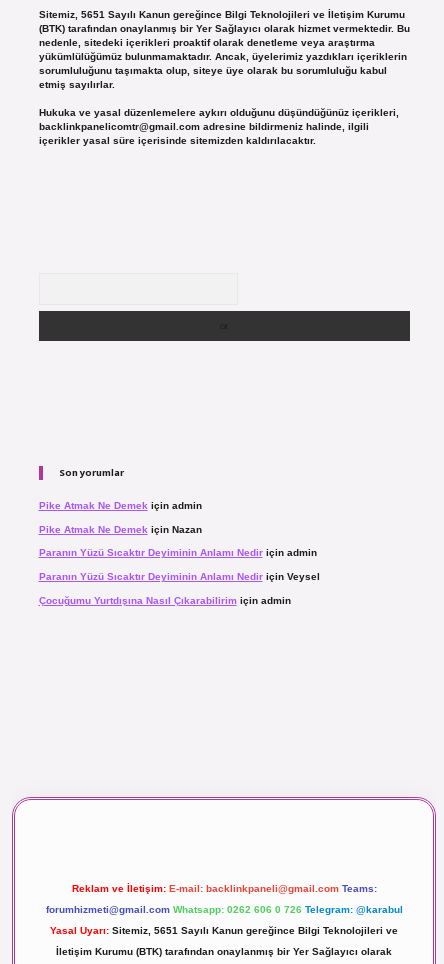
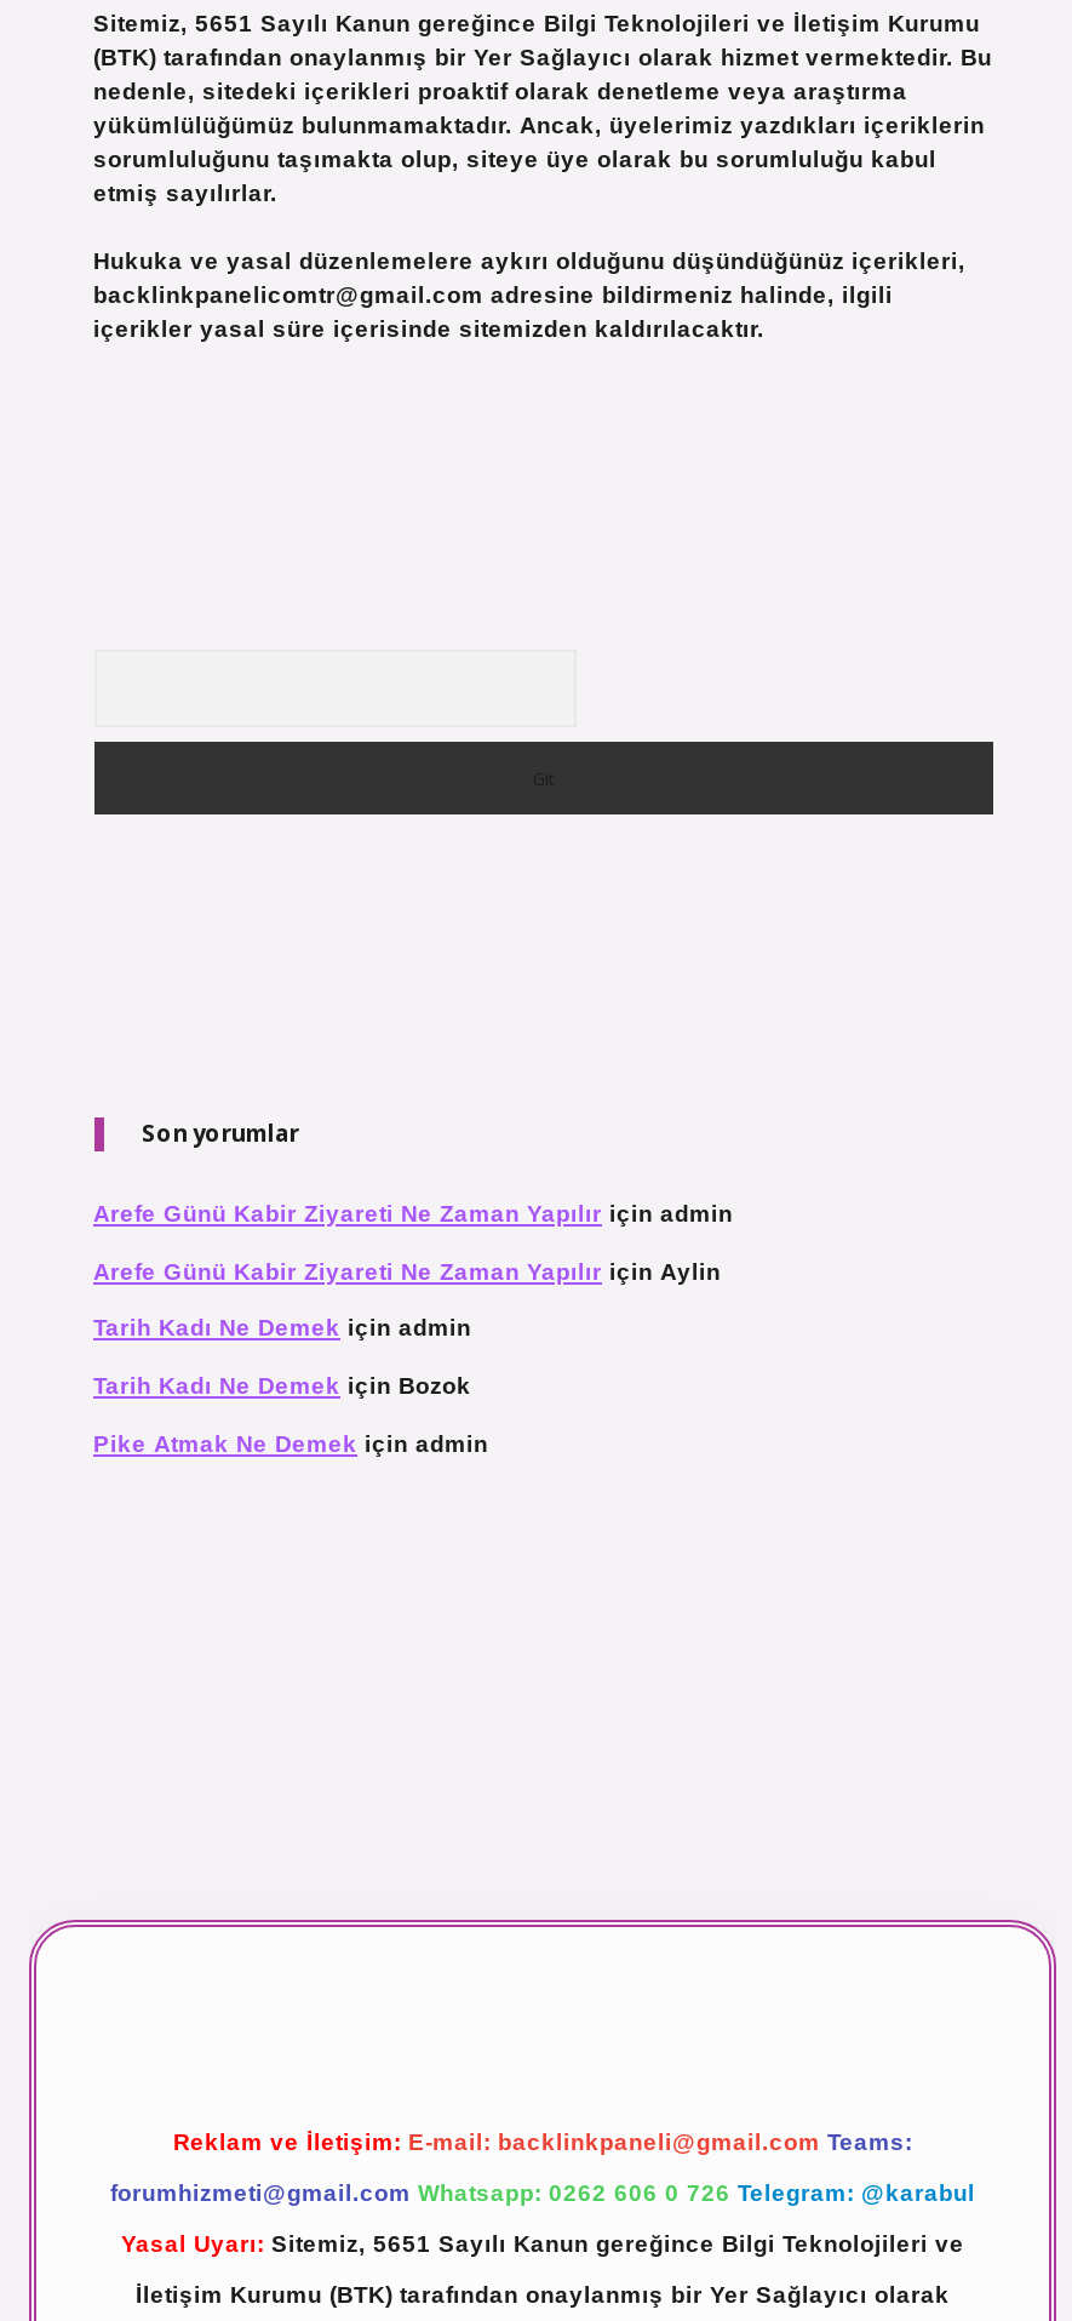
none -> [93,1200,733,1399] Arefe Günü Kabir Ziyareti Ne Zaman Yapılır için admin | Arefe Günü Kabir Ziyareti Ne Zaman Yapılır için Aylin | Tarih Kadı Ne Demek için admin | Tarih Kadı Ne Demek için Bozok
moved [38,500,201,511] -> [93,1429,488,1456]: Pike Atmak Ne Demek için admin
[38,524,319,605] Pike Atmak Ne Demek için Nazan | Paranın Yüzü Sıcaktır Deyiminin Anlamı Nedir için admin | Paranın Yüzü Sıcaktır Deyiminin Anlamı Nedir için Veysel | Çocuğumu Yurtdışına Nasıl Çıkarabilirim için admin -> none

